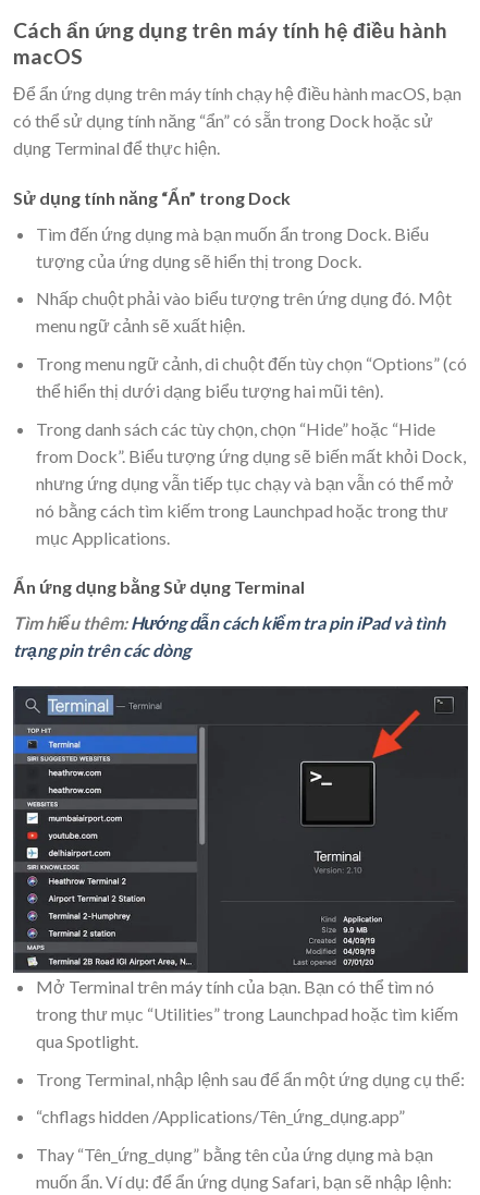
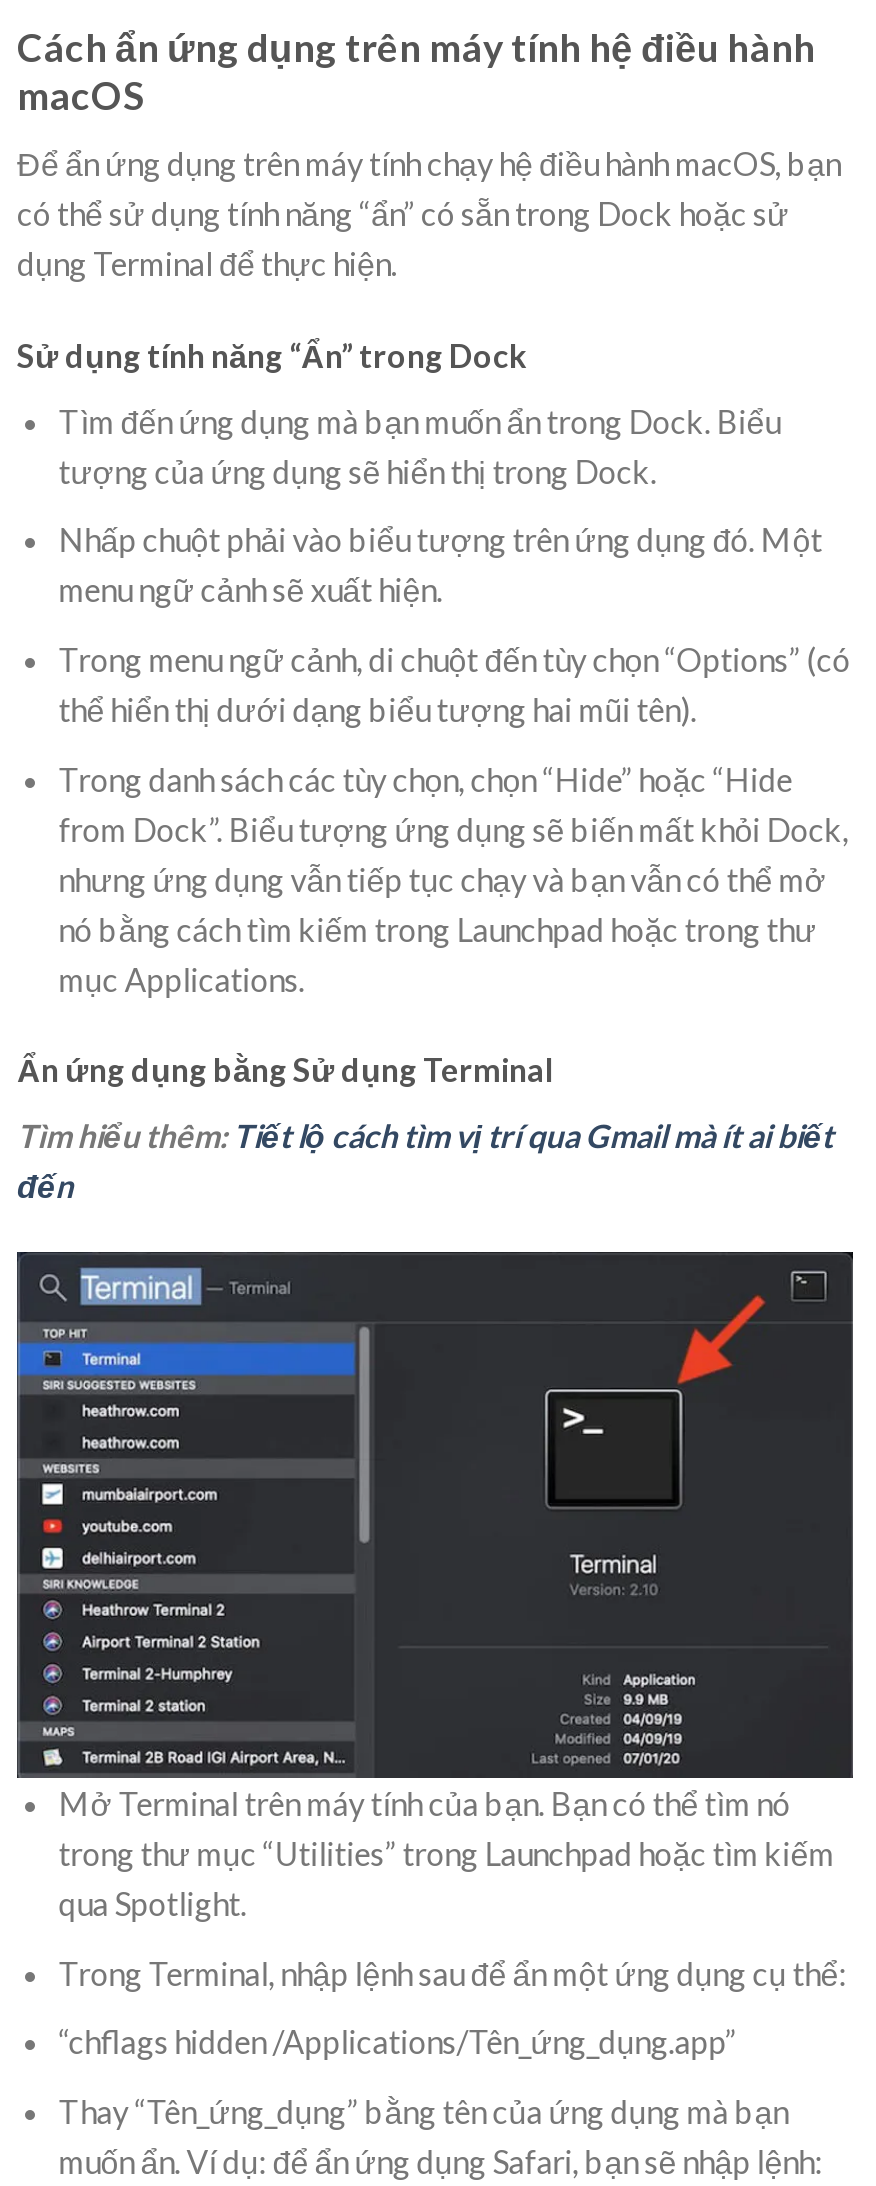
[13,613,445,661] Tìm hiểu thêm: Hướng dẫn cách kiểm tra pin iPad và tình | trạng pin trên các dòng -> [17,1117,833,1205] Tìm hiểu thêm: Tiết lộ cách tìm vị trí qua Gmail mà ít ai biết | đến

